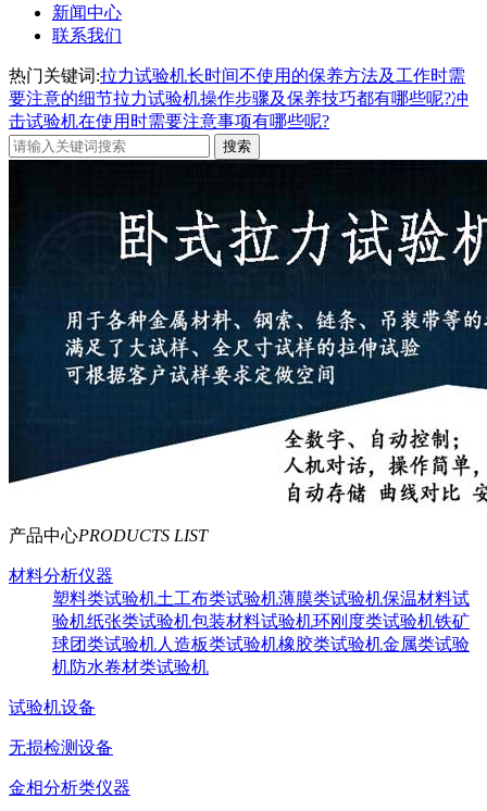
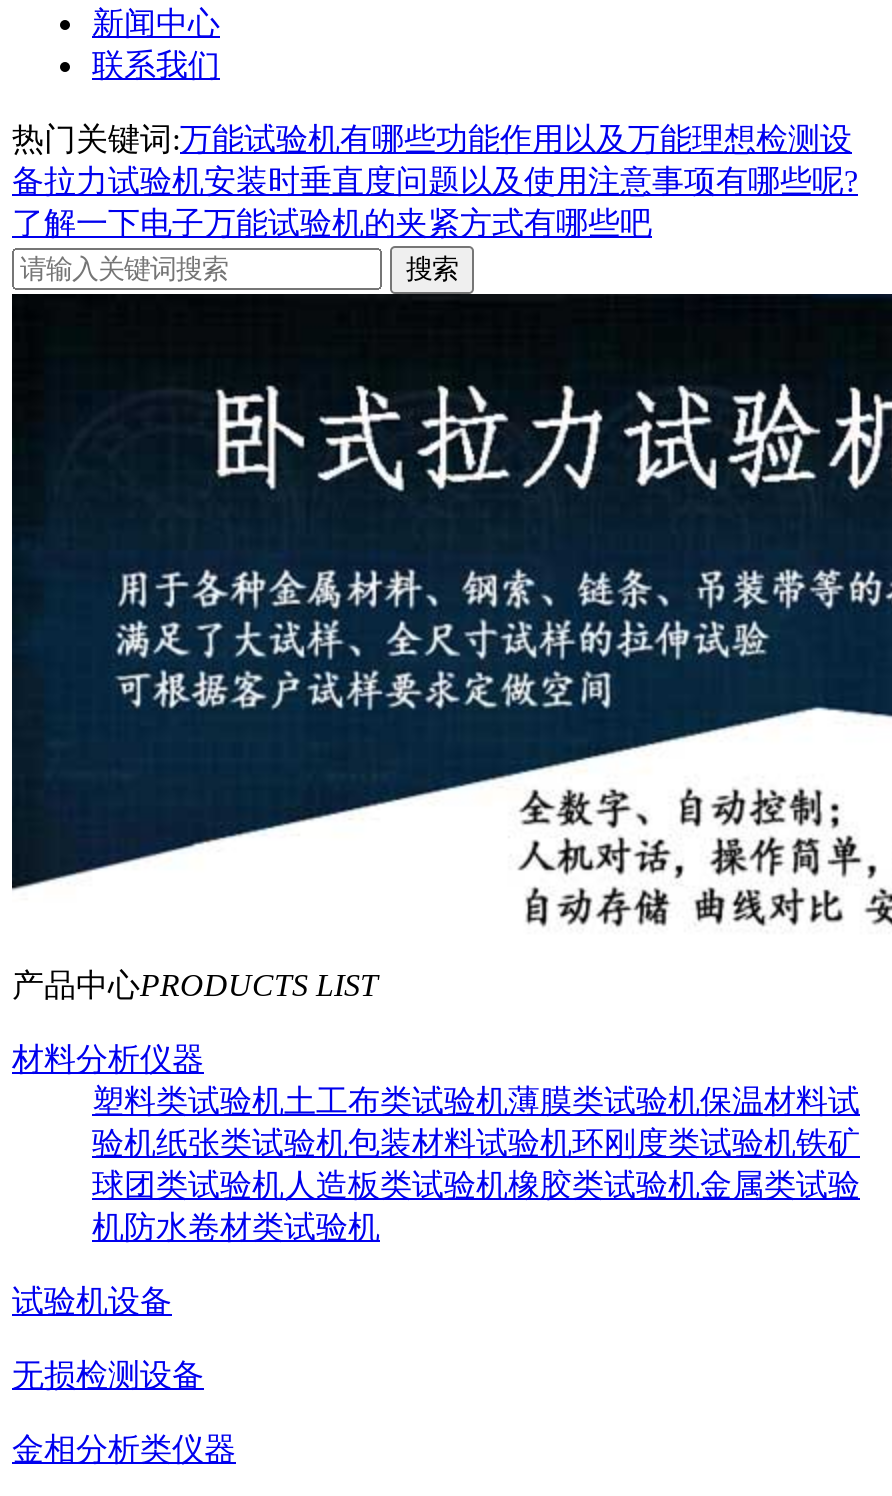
[9,66,469,130] 热门关键词:拉力试验机长时间不使用的保养方法及工作时需 | 要注意的细节拉力试验机操作步骤及保养技巧都有哪些呢?冲 | 击试验机在使用时需要注意事项有哪些呢? -> [12,122,858,240] 热门关键词:万能试验机有哪些功能作用以及万能理想检测设 | 备拉力试验机安装时垂直度问题以及使用注意事项有哪些呢? | 了解一下电子万能试验机的夹紧方式有哪些吧

